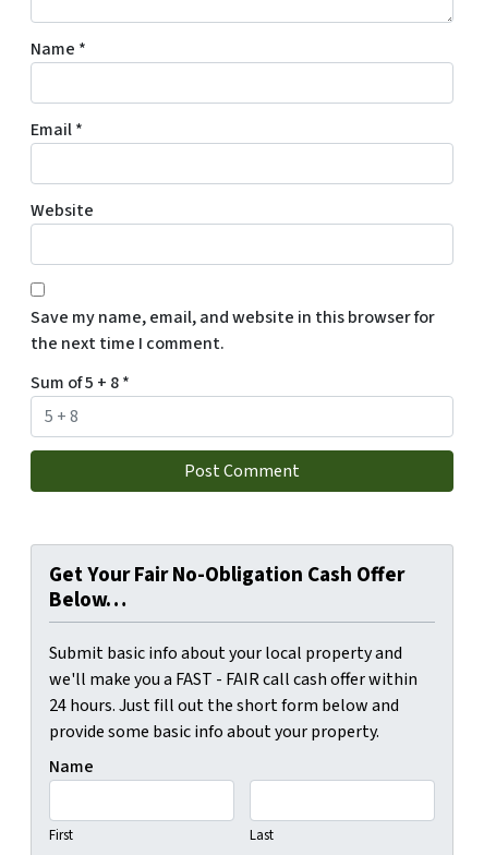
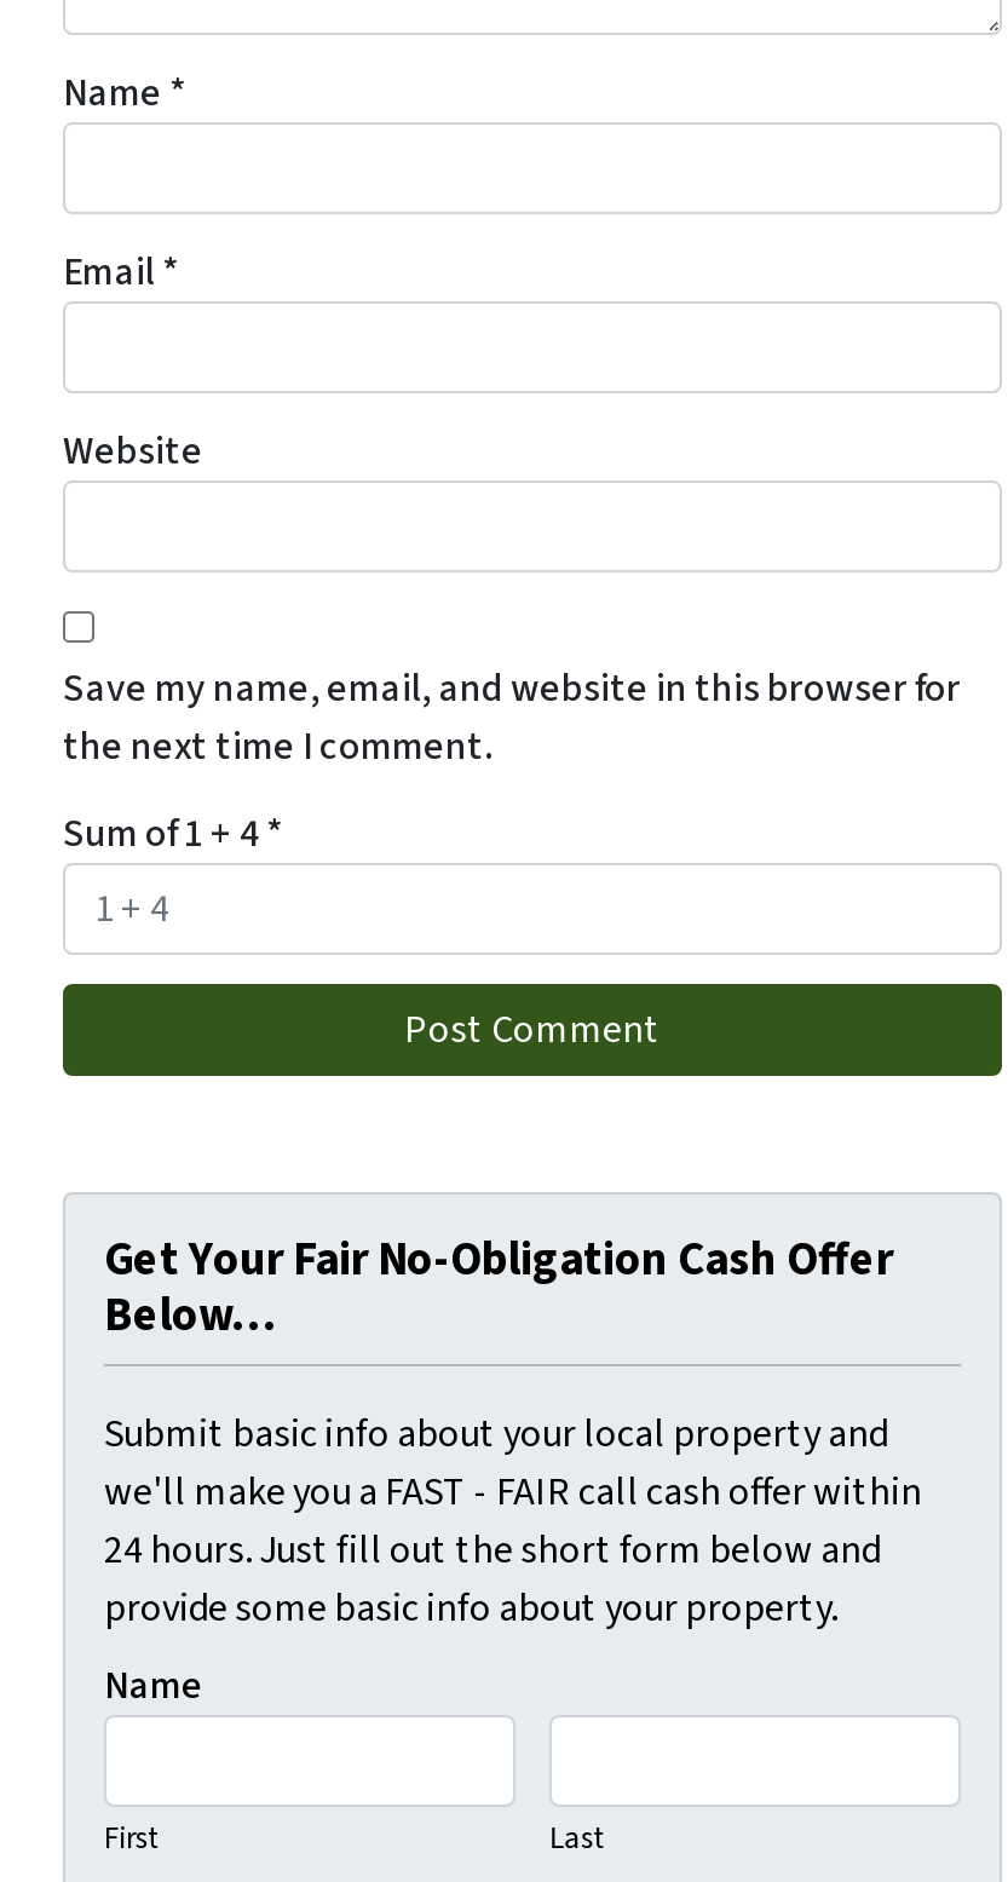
[31,371,130,395] Sum of 5 + 8 * -> [63,807,283,861] Sum of 1 + 4 *

